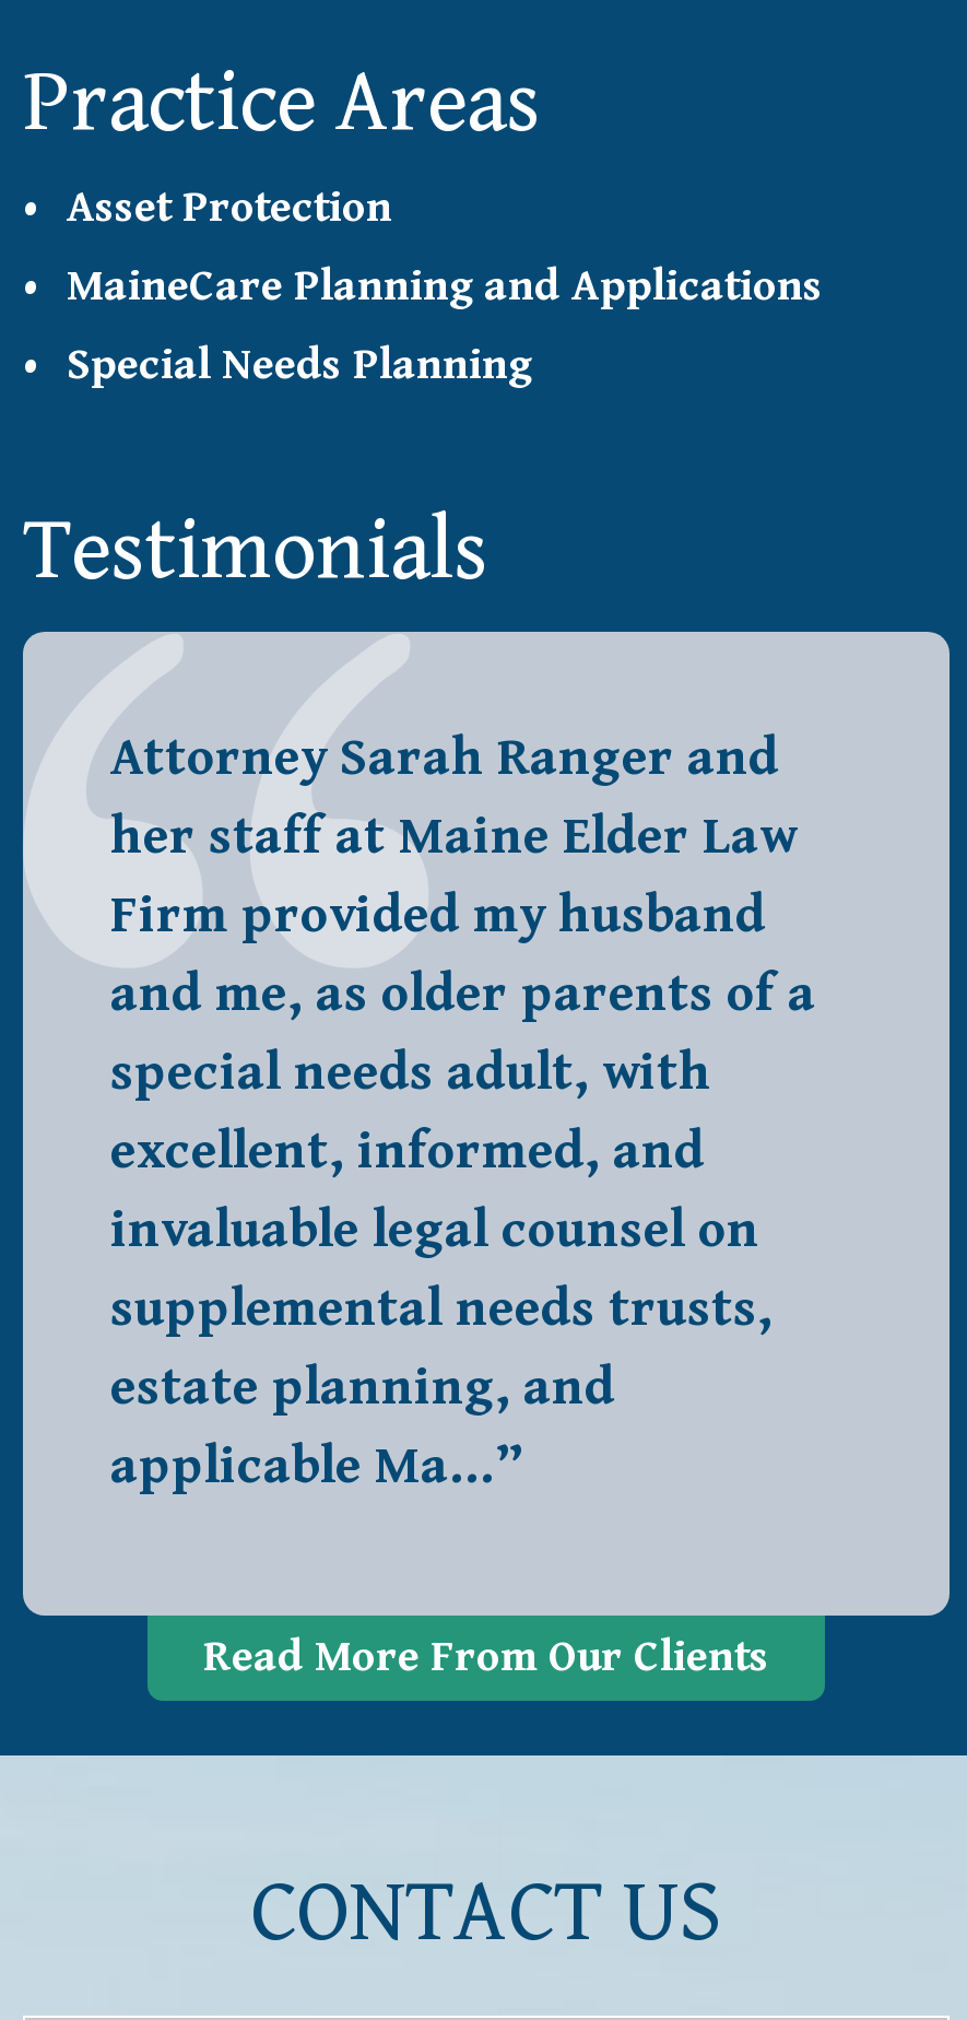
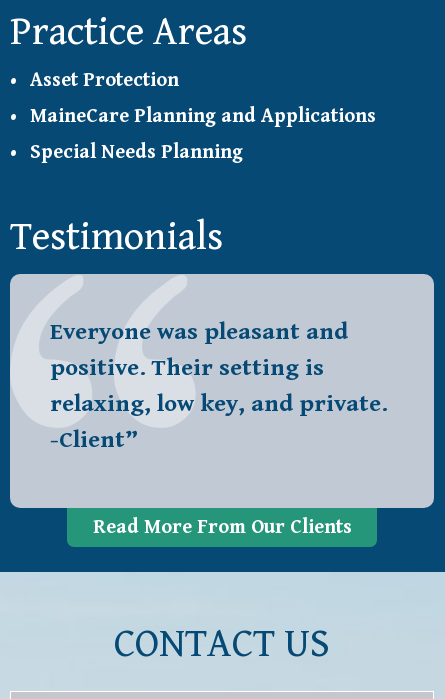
[110,729,816,1498] Attorney Sarah Ranger and | her staff at Maine Elder Law | Firm provided my husband | and me, as older parents of a | special needs adult, with | excellent, informed, and | invaluable legal counsel on | supplemental needs trusts, | estate planning, and | applicable Ma…” -> [50,318,388,454] Everyone was pleasant and | positive. Their setting is | relaxing, low key, and private. | -Client”

